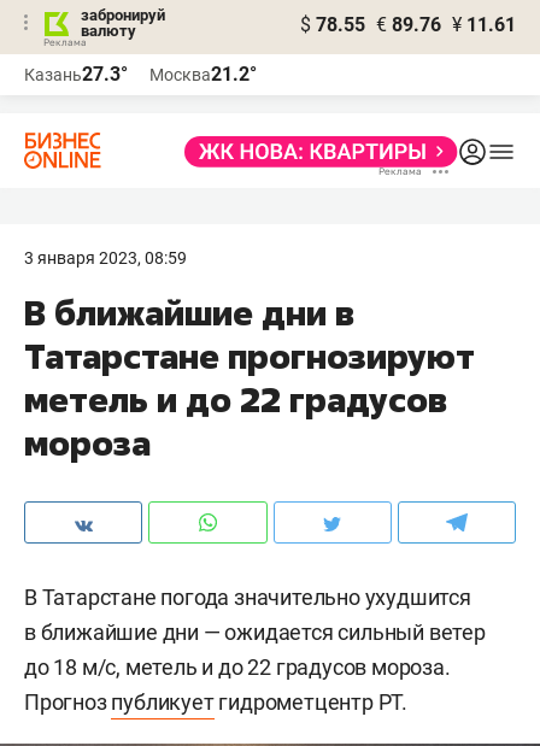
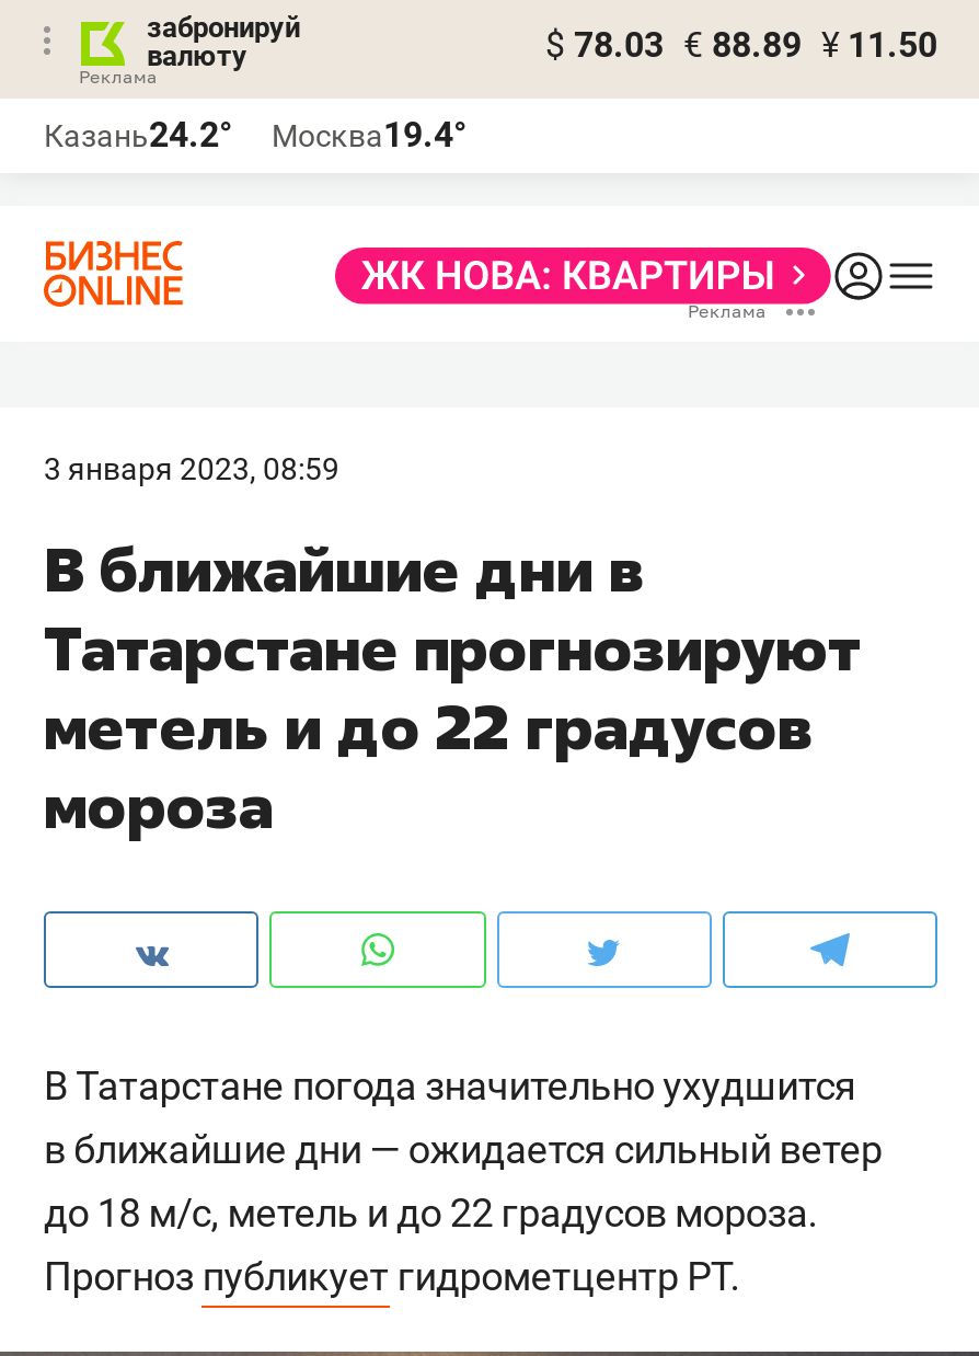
[300,13,516,36] $ 78.55 € 89.76 ¥ 11.61 -> [545,24,937,66] $ 78.03 € 88.89 ¥ 11.50
[24,63,128,86] Казань27.3° -> [44,114,232,156] Казань24.2°
[149,63,257,86] Москва21.2° -> [272,114,467,156] Москва19.4°

